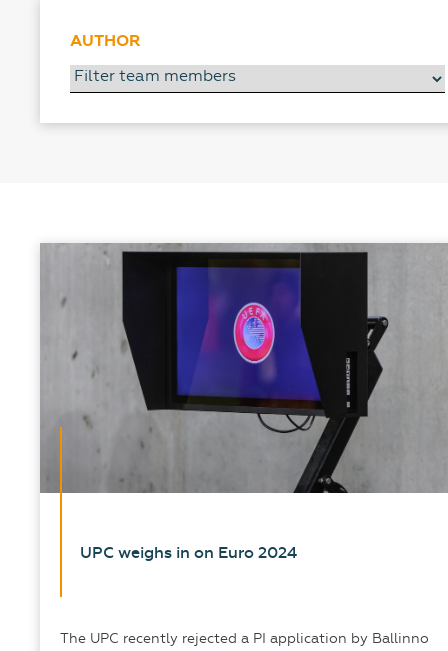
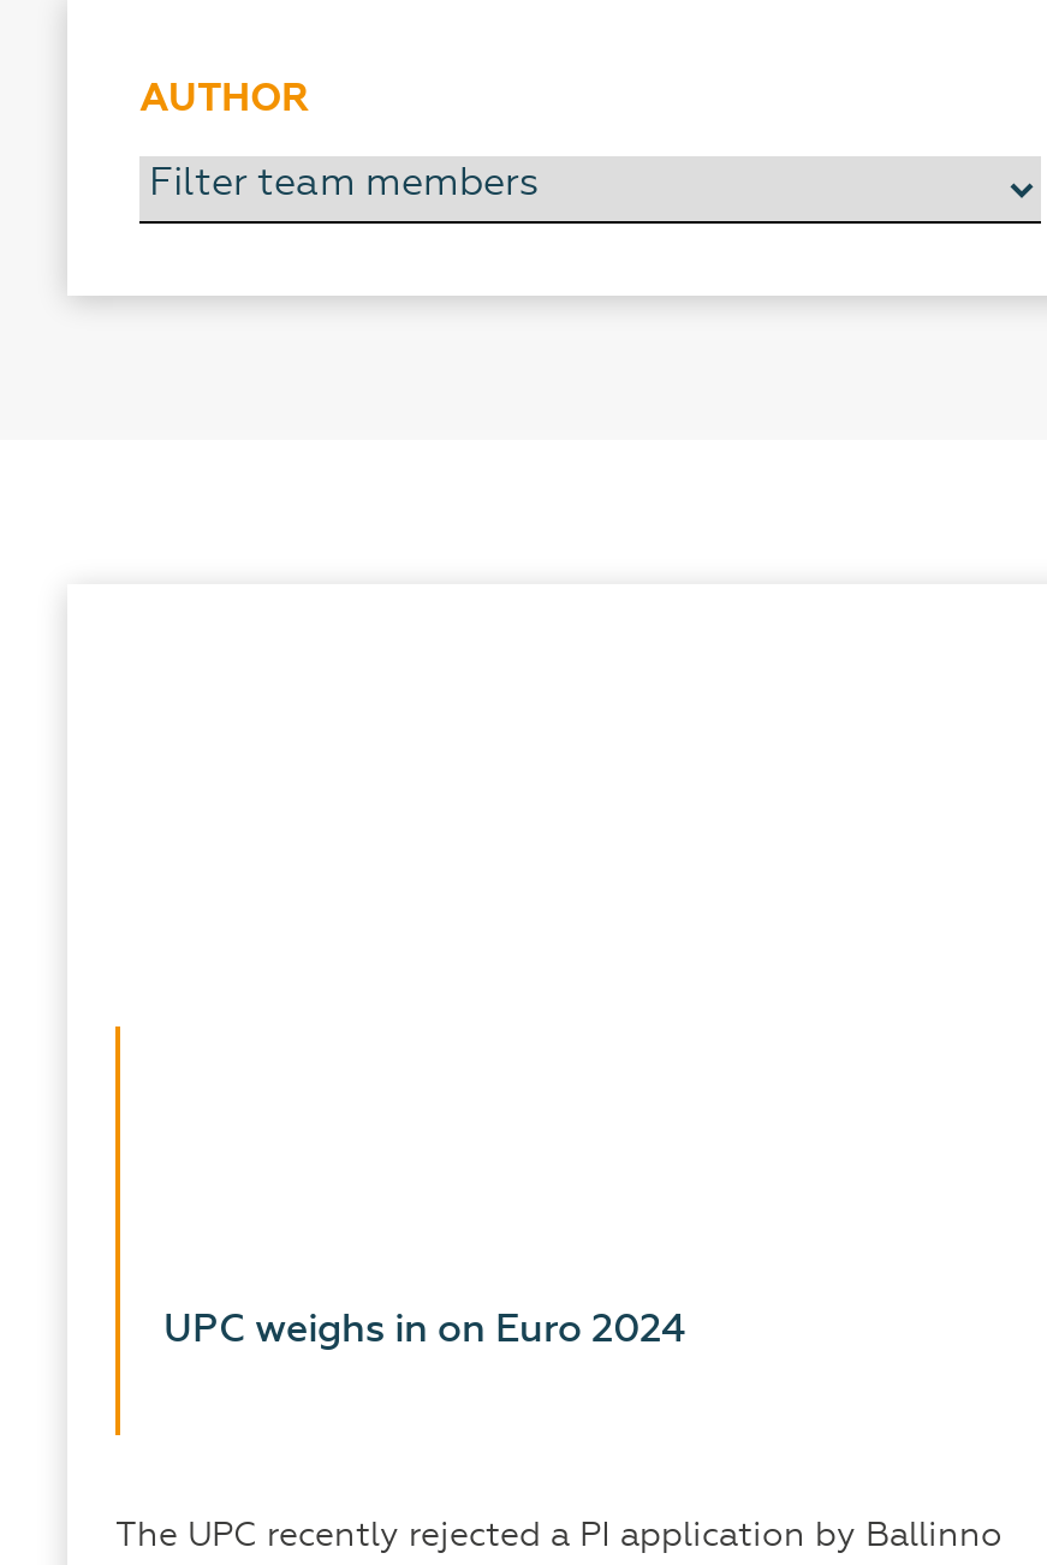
[39,242,445,494] [image] -> none

